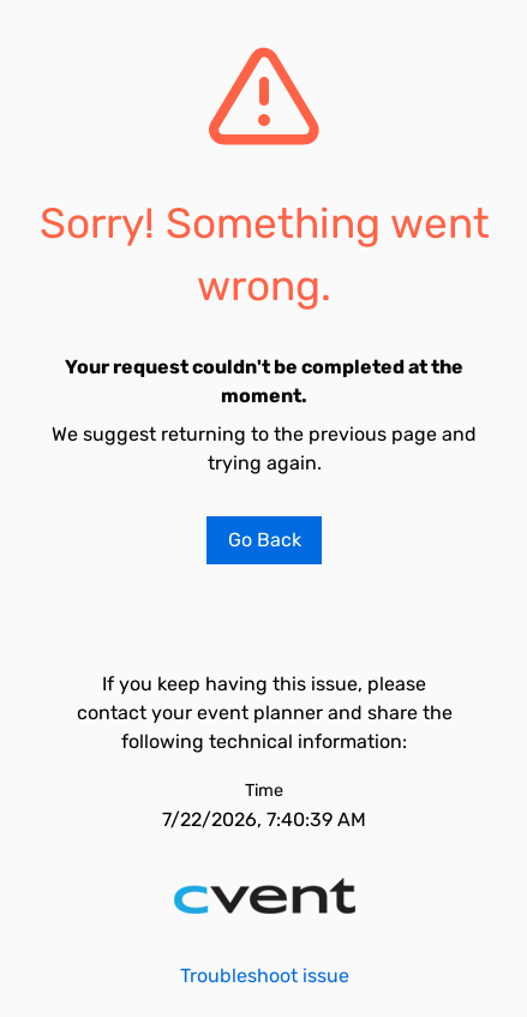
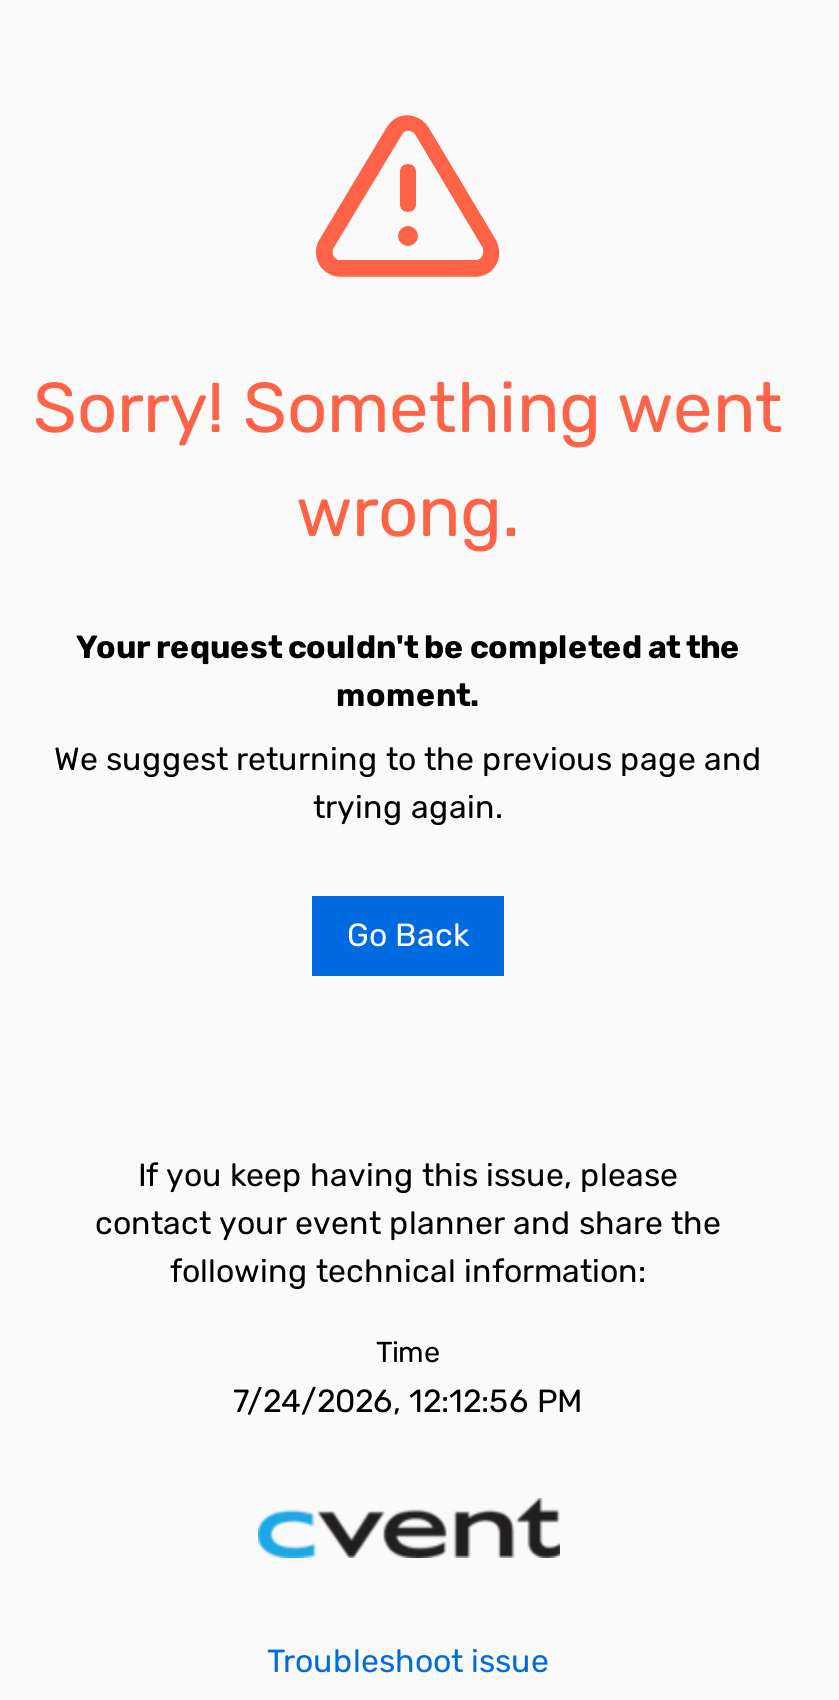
[162,808,366,831] 7/22/2026, 7:40:39 AM -> [233,1382,583,1420] 7/24/2026, 12:12:56 PM

